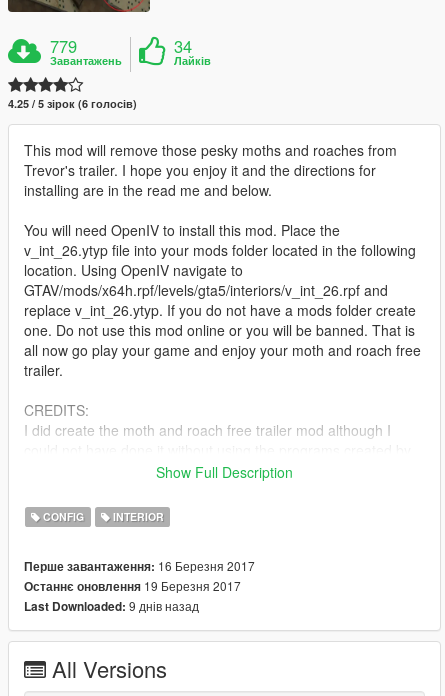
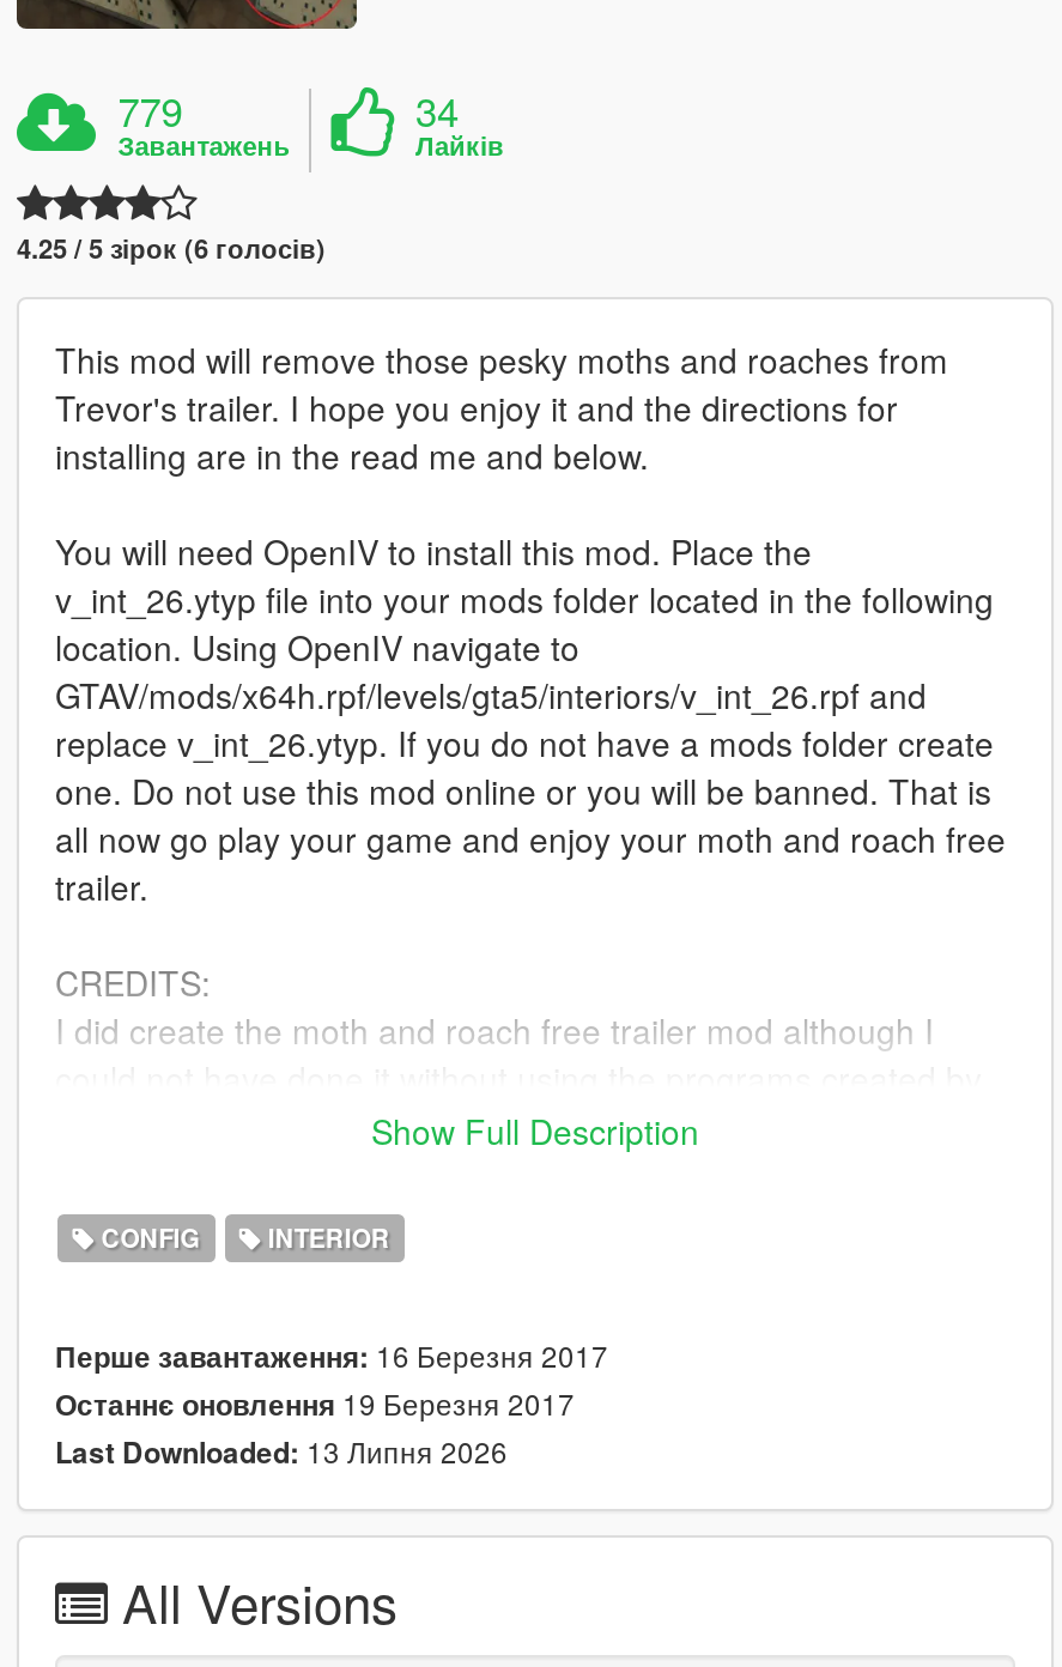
[24,597,199,615] Last Downloaded: 9 днів назад -> [55,1429,508,1472] Last Downloaded: 13 Липня 2026

